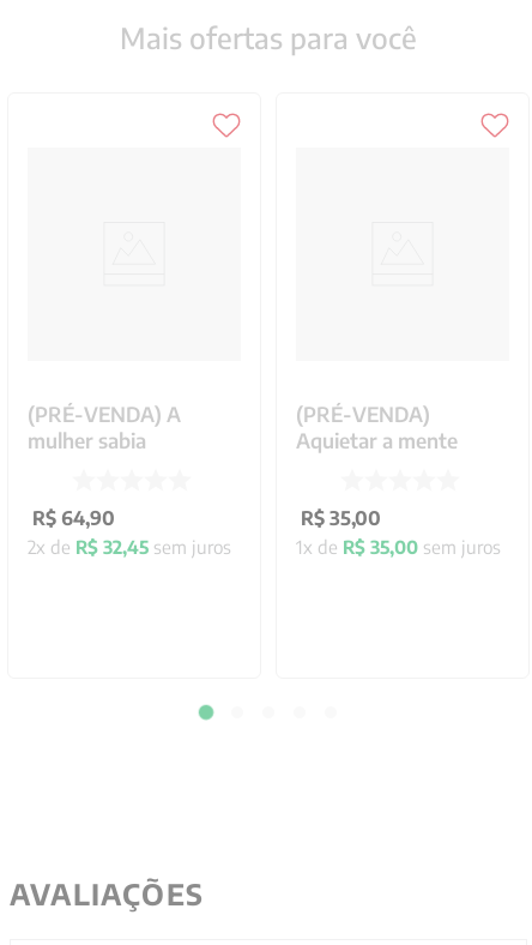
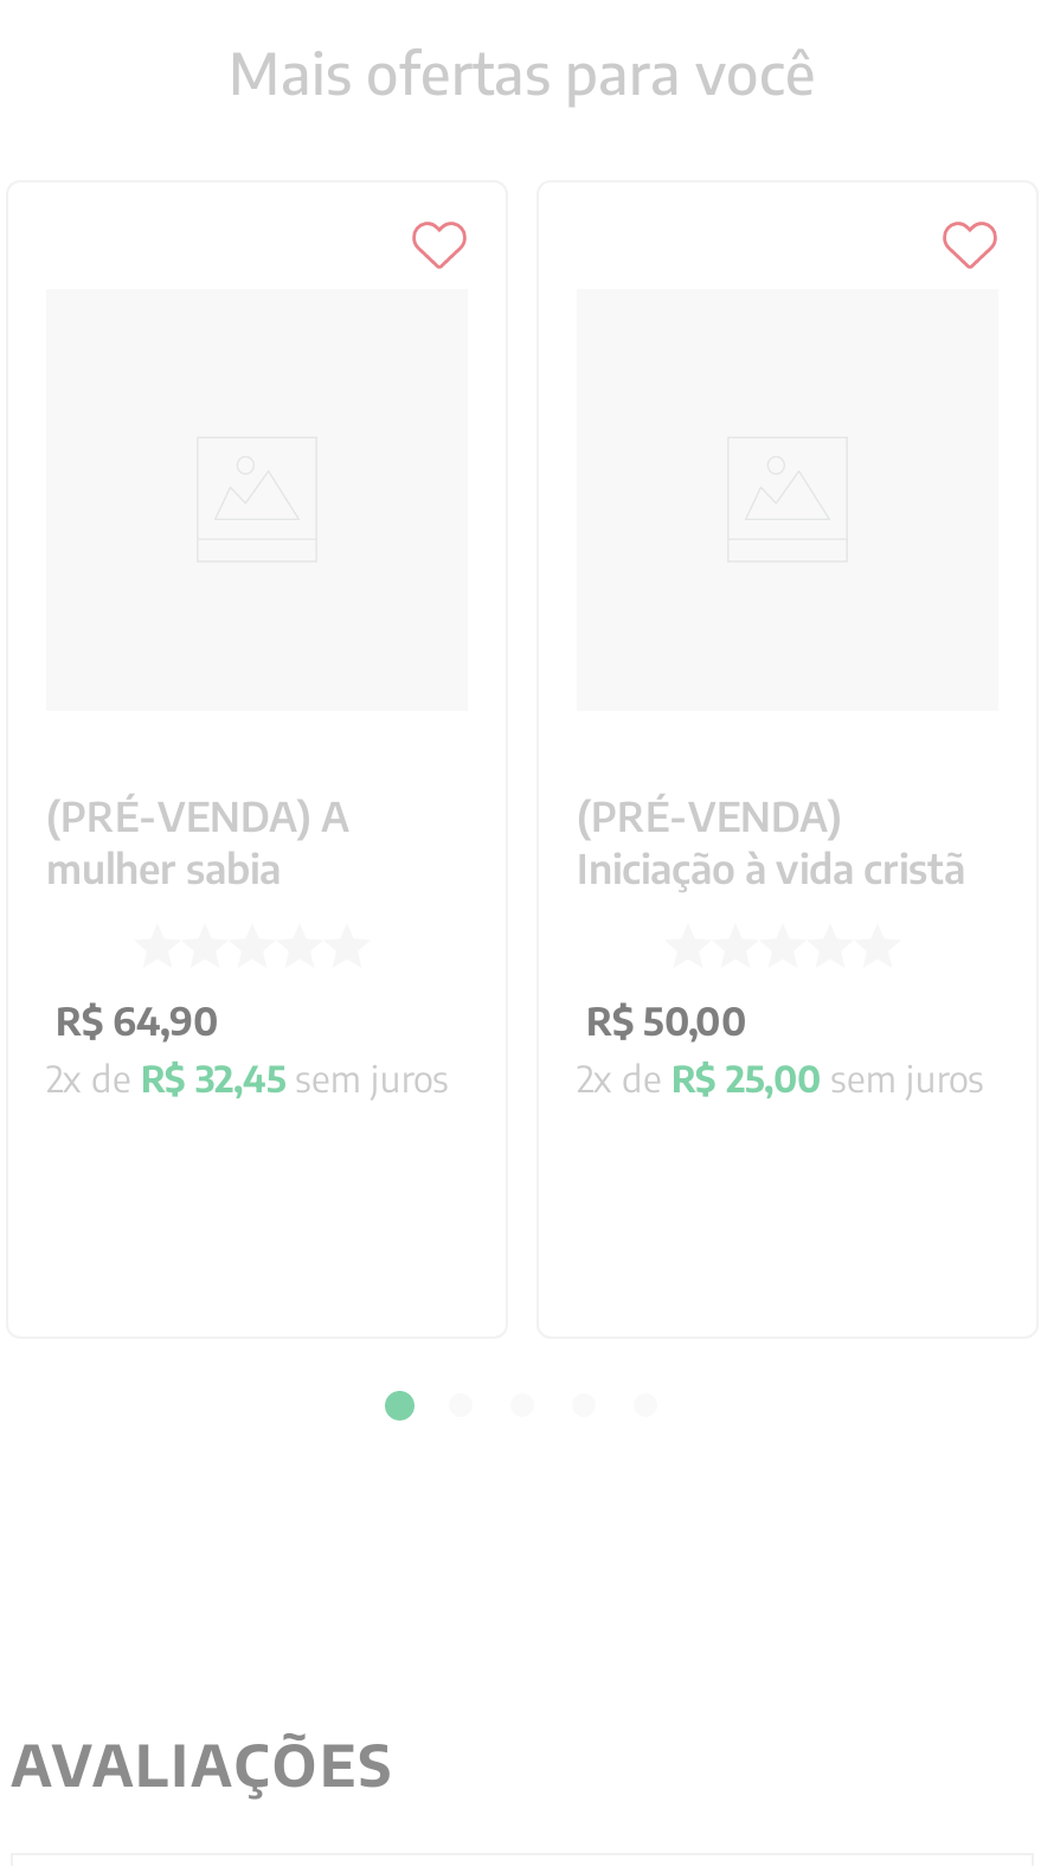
[296,426,458,453] Aquietar a mente -> [577,840,965,892] Iniciação à vida cristã
[296,506,501,557] R$ 35,00 | 1x de R$ 35,00 sem juros -> [577,997,984,1099] R$ 50,00 | 2x de R$ 25,00 sem juros

